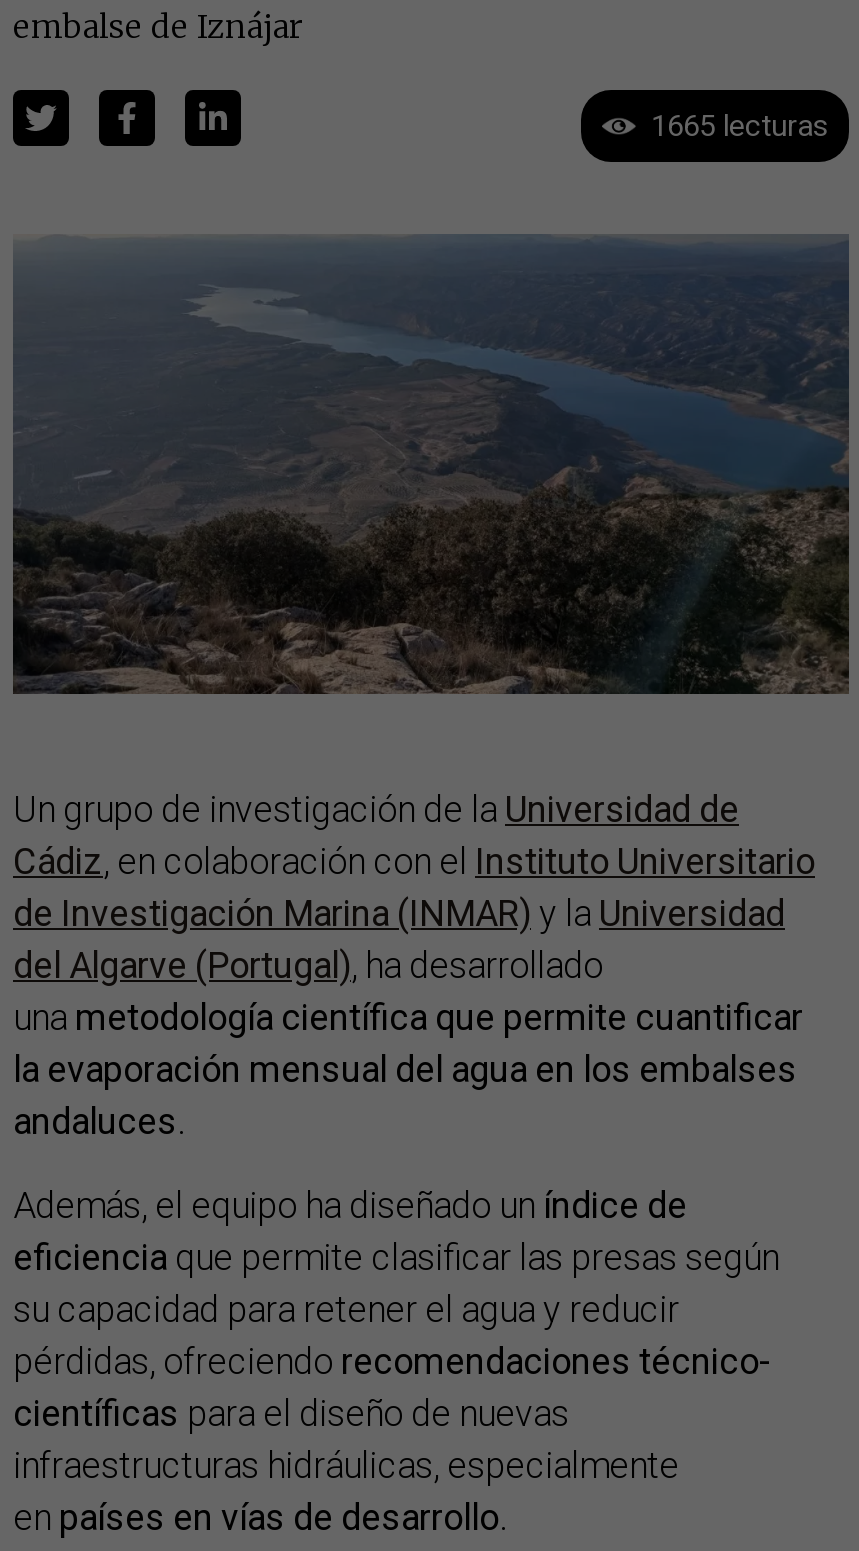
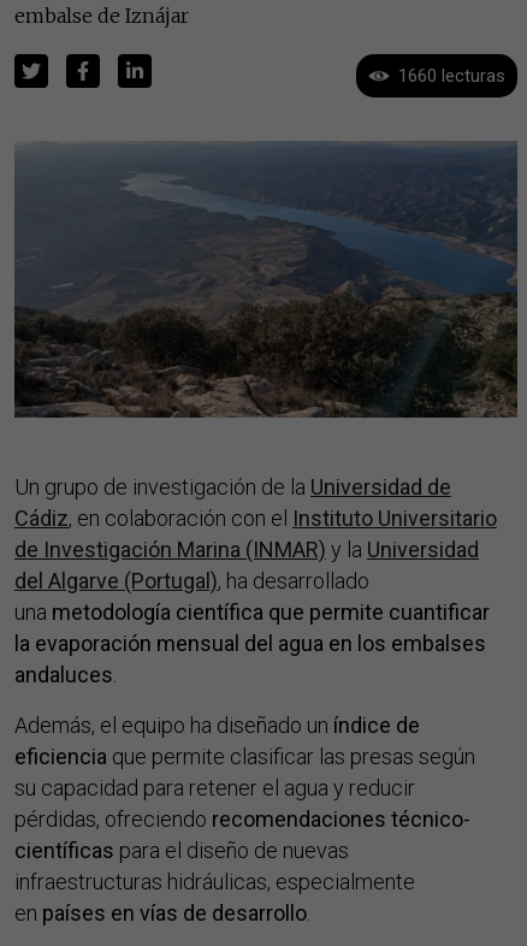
[651,108,829,144] 1665 lecturas -> [398,65,505,86] 1660 lecturas

